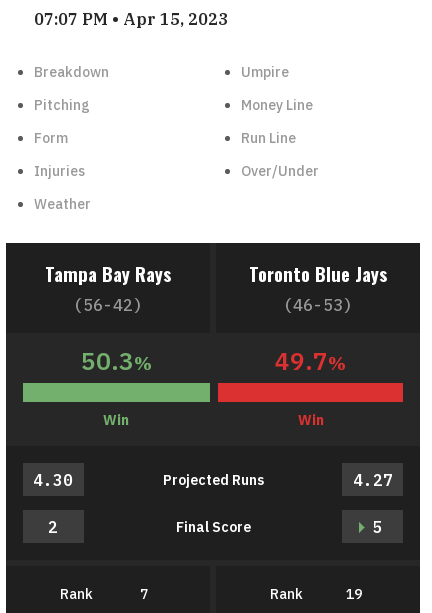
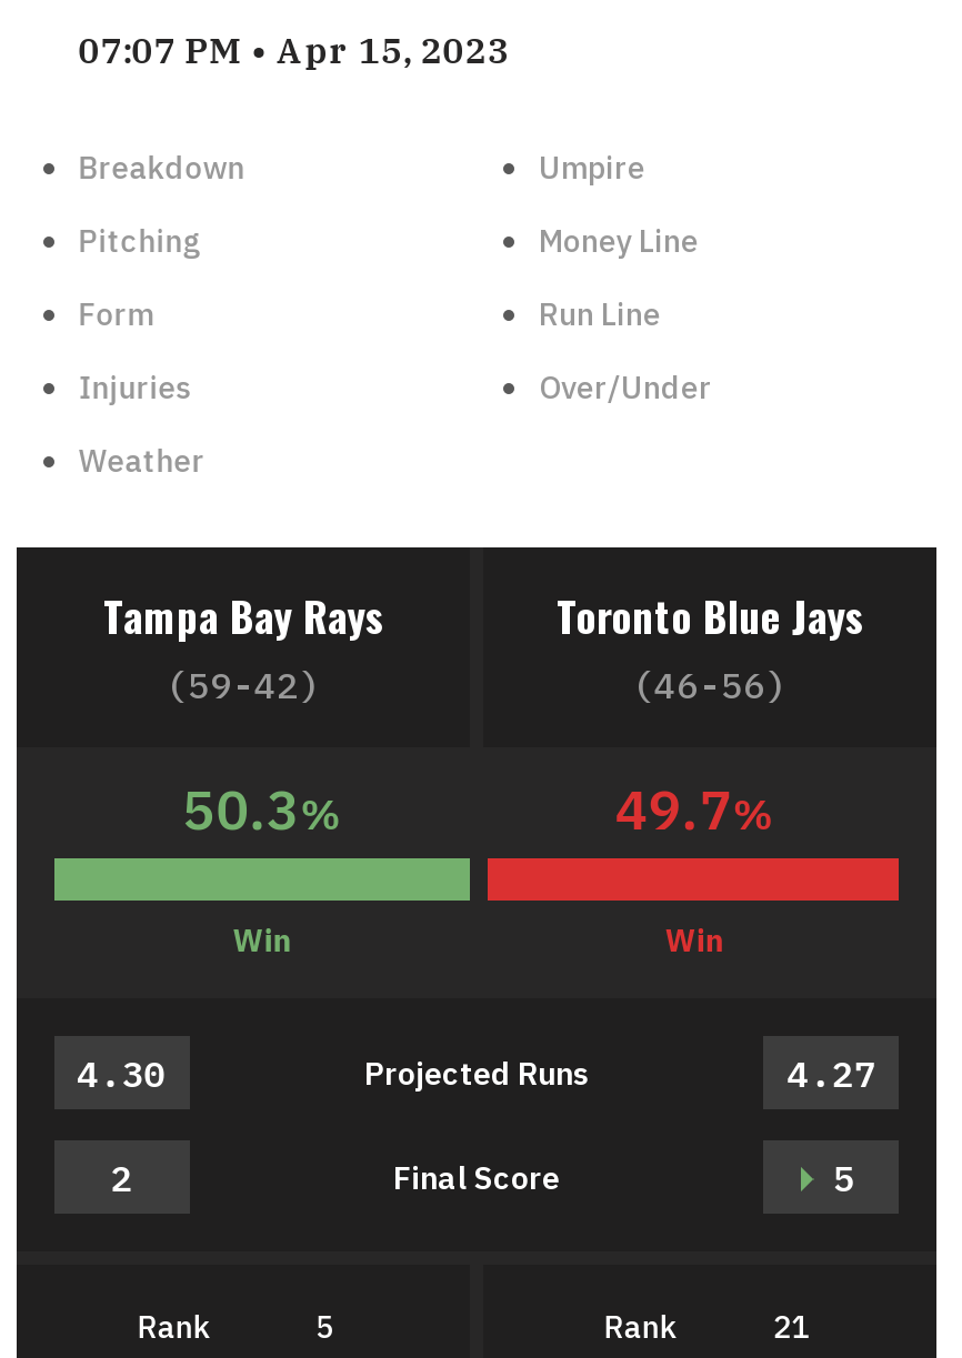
[73,294,143,314] (56-42) -> [166,662,321,706] (59-42)
[283,294,353,314] (46-53) -> [632,662,788,706] (46-56)
[140,585,148,603] 7 -> [315,1306,333,1346] 5
[346,585,362,603] 19 -> [773,1306,808,1346] 21

